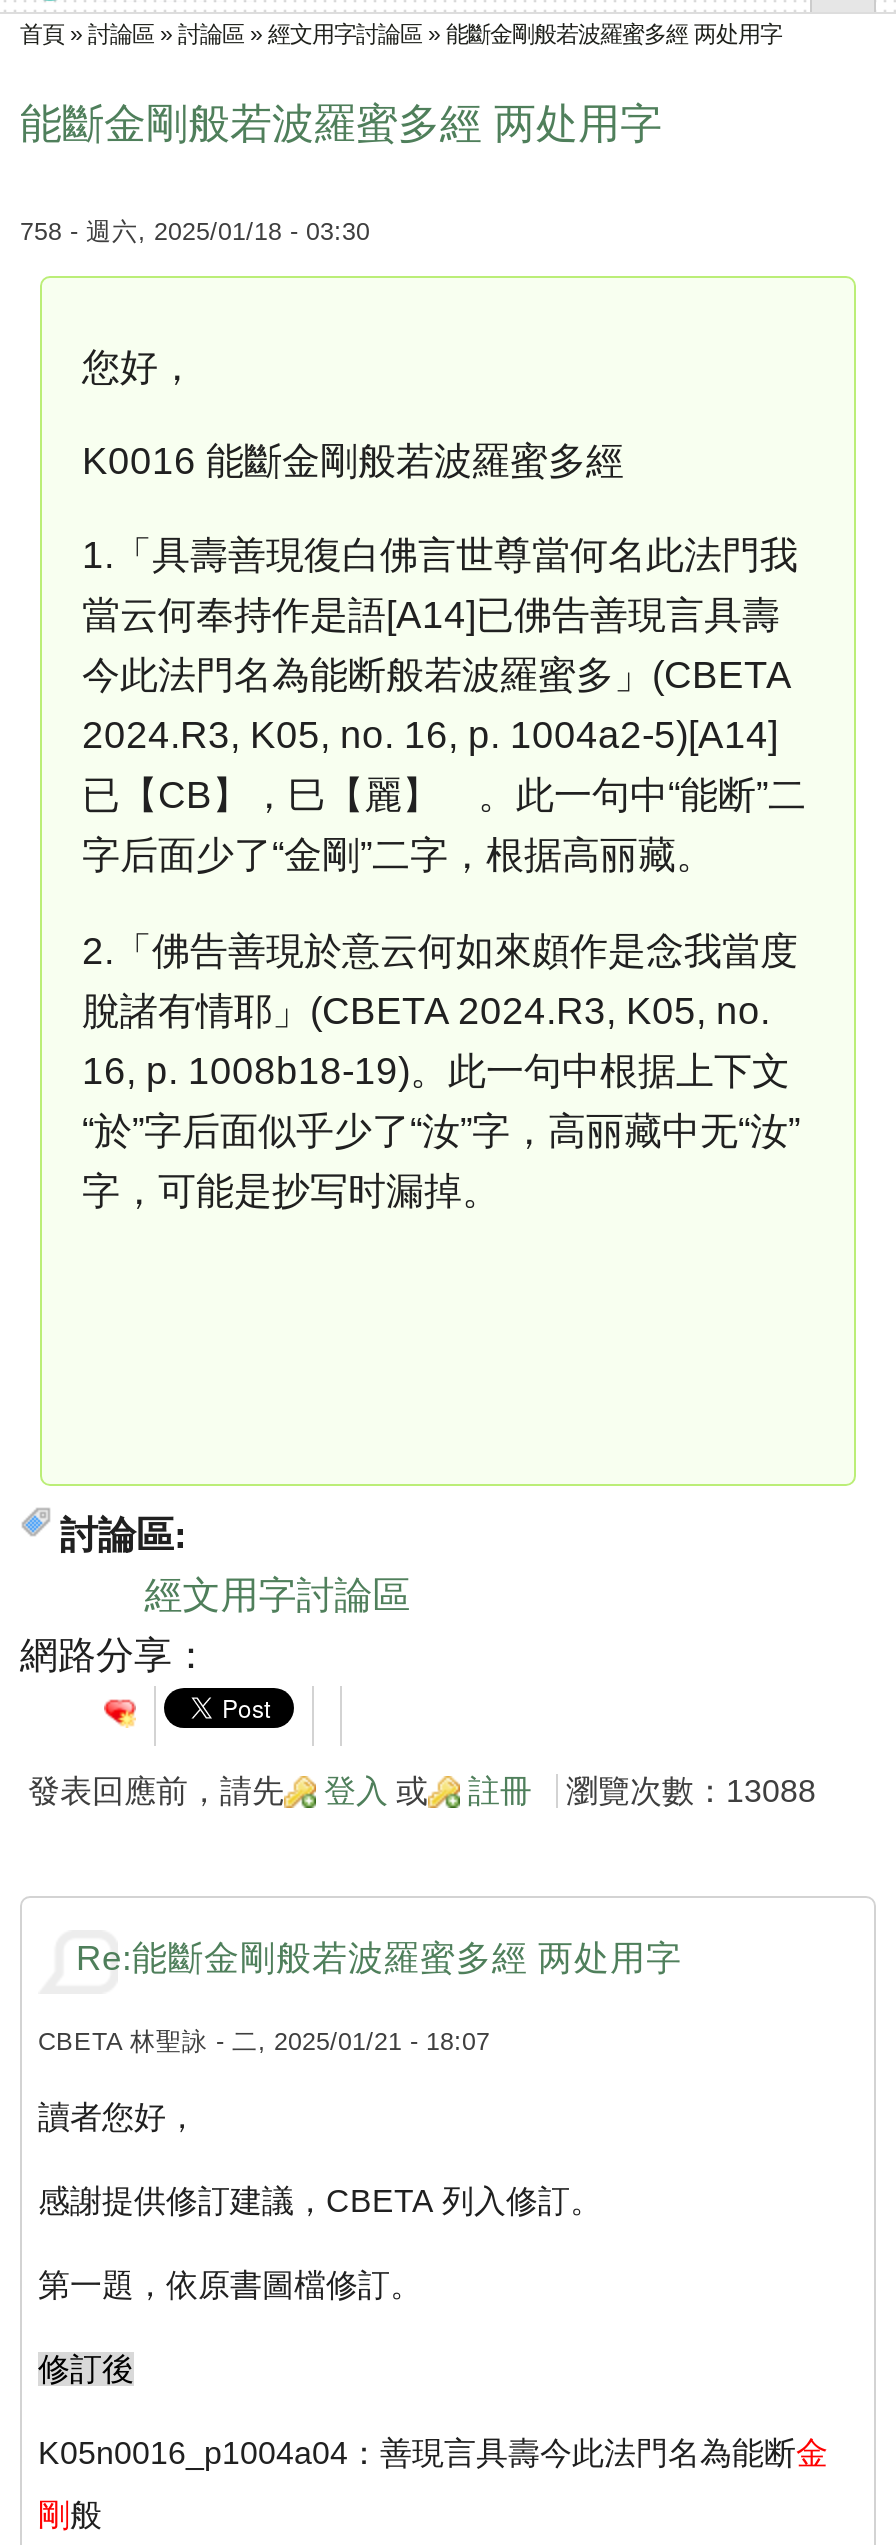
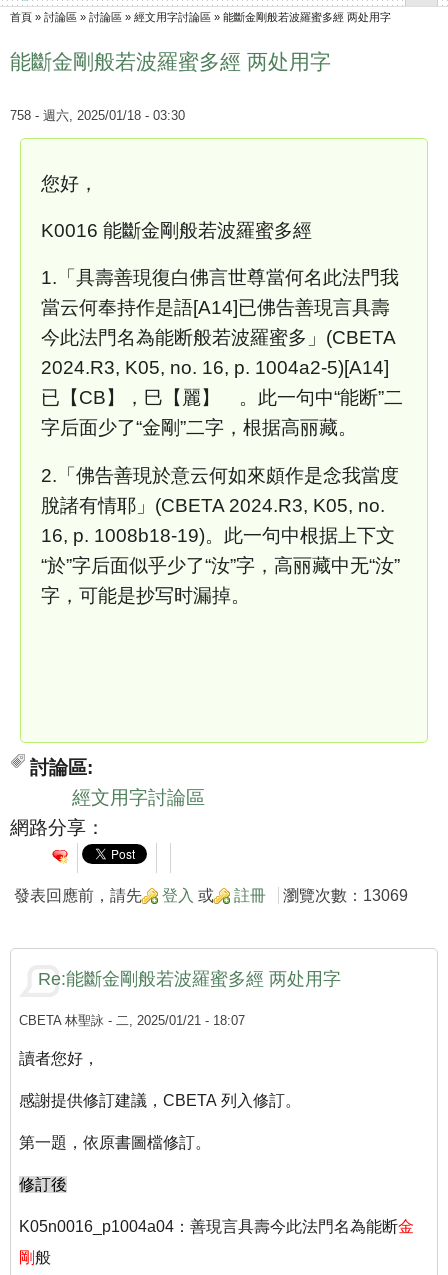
[28,1774,816,1808] 發表回應前，請先 登入 或 註冊 瀏覽次數：13088 -> [14,887,408,904] 發表回應前，請先 登入 或 註冊 瀏覽次數：13069

